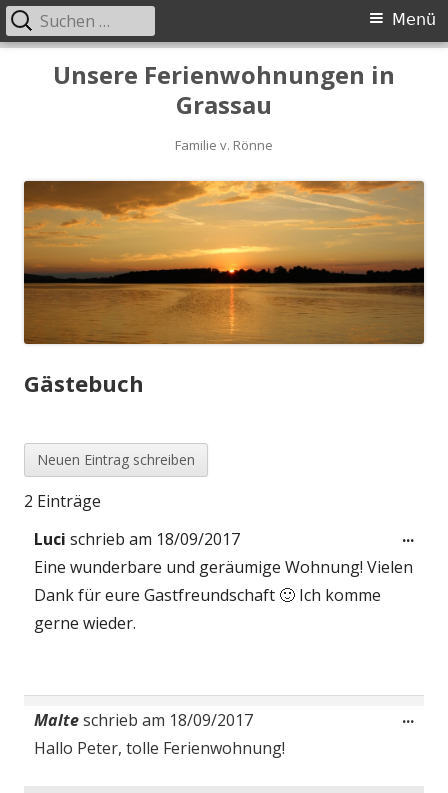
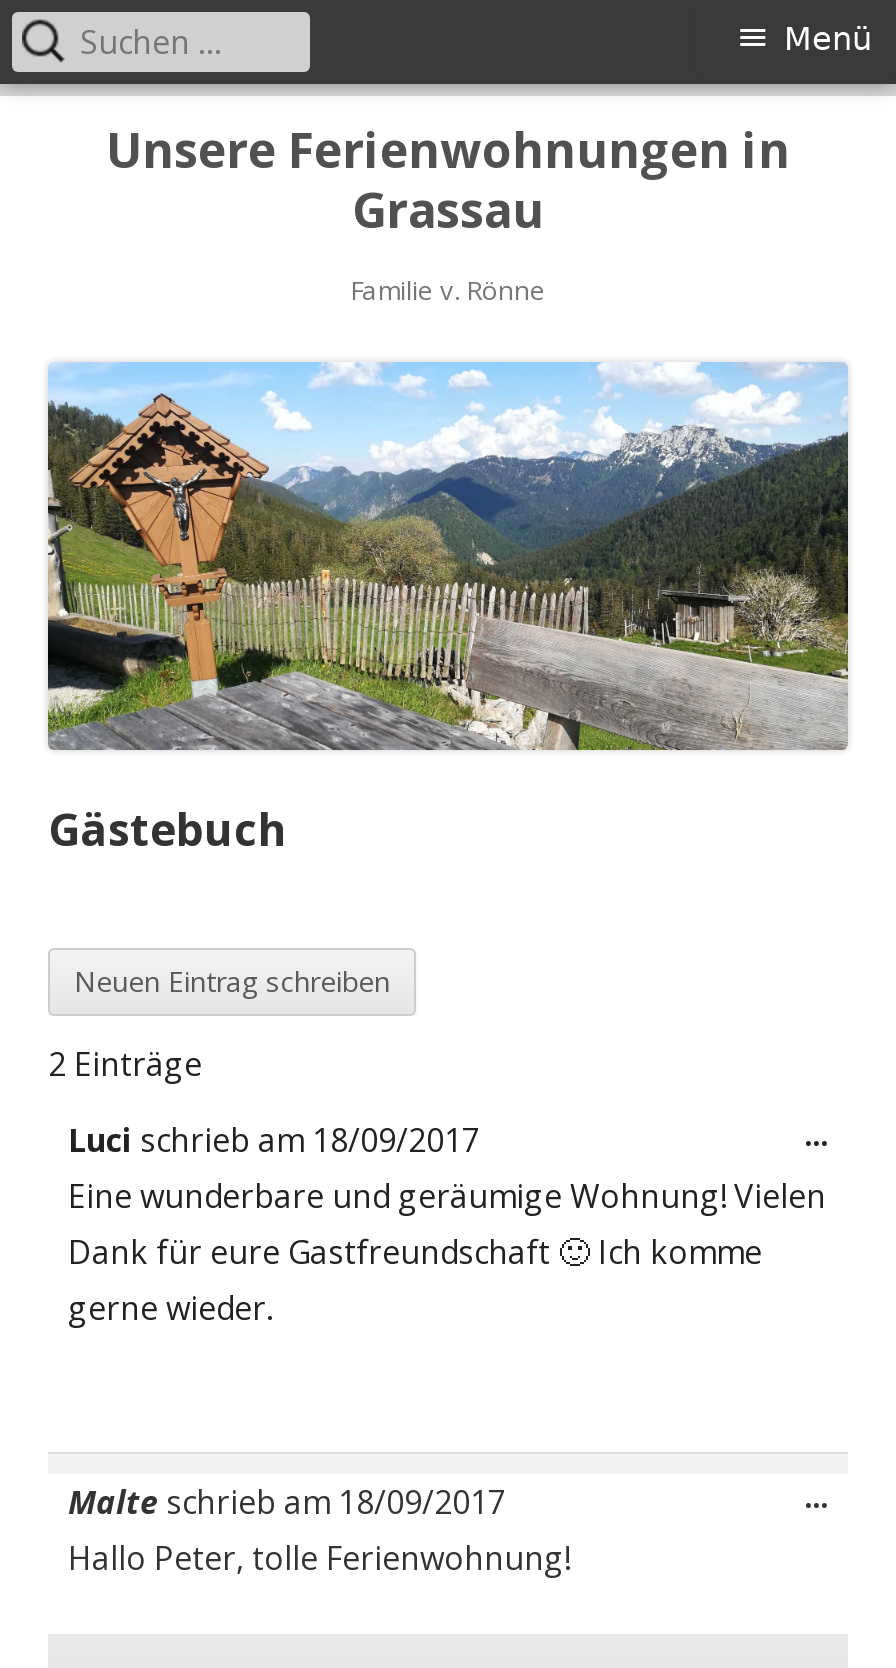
[23,180,425,345] [image] -> [46,360,850,752] [image]

